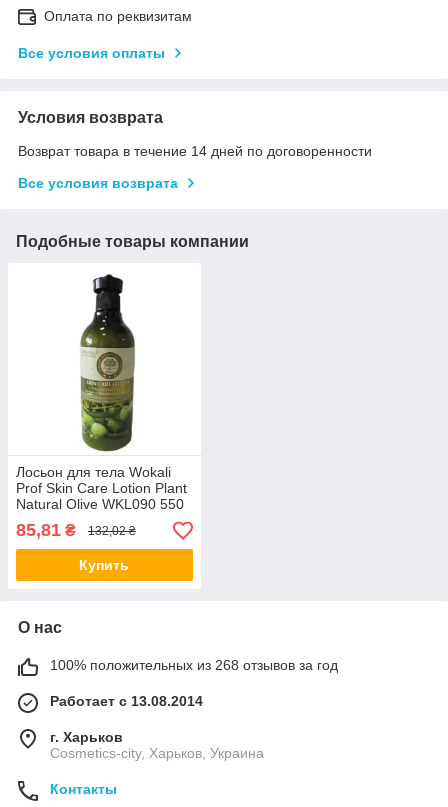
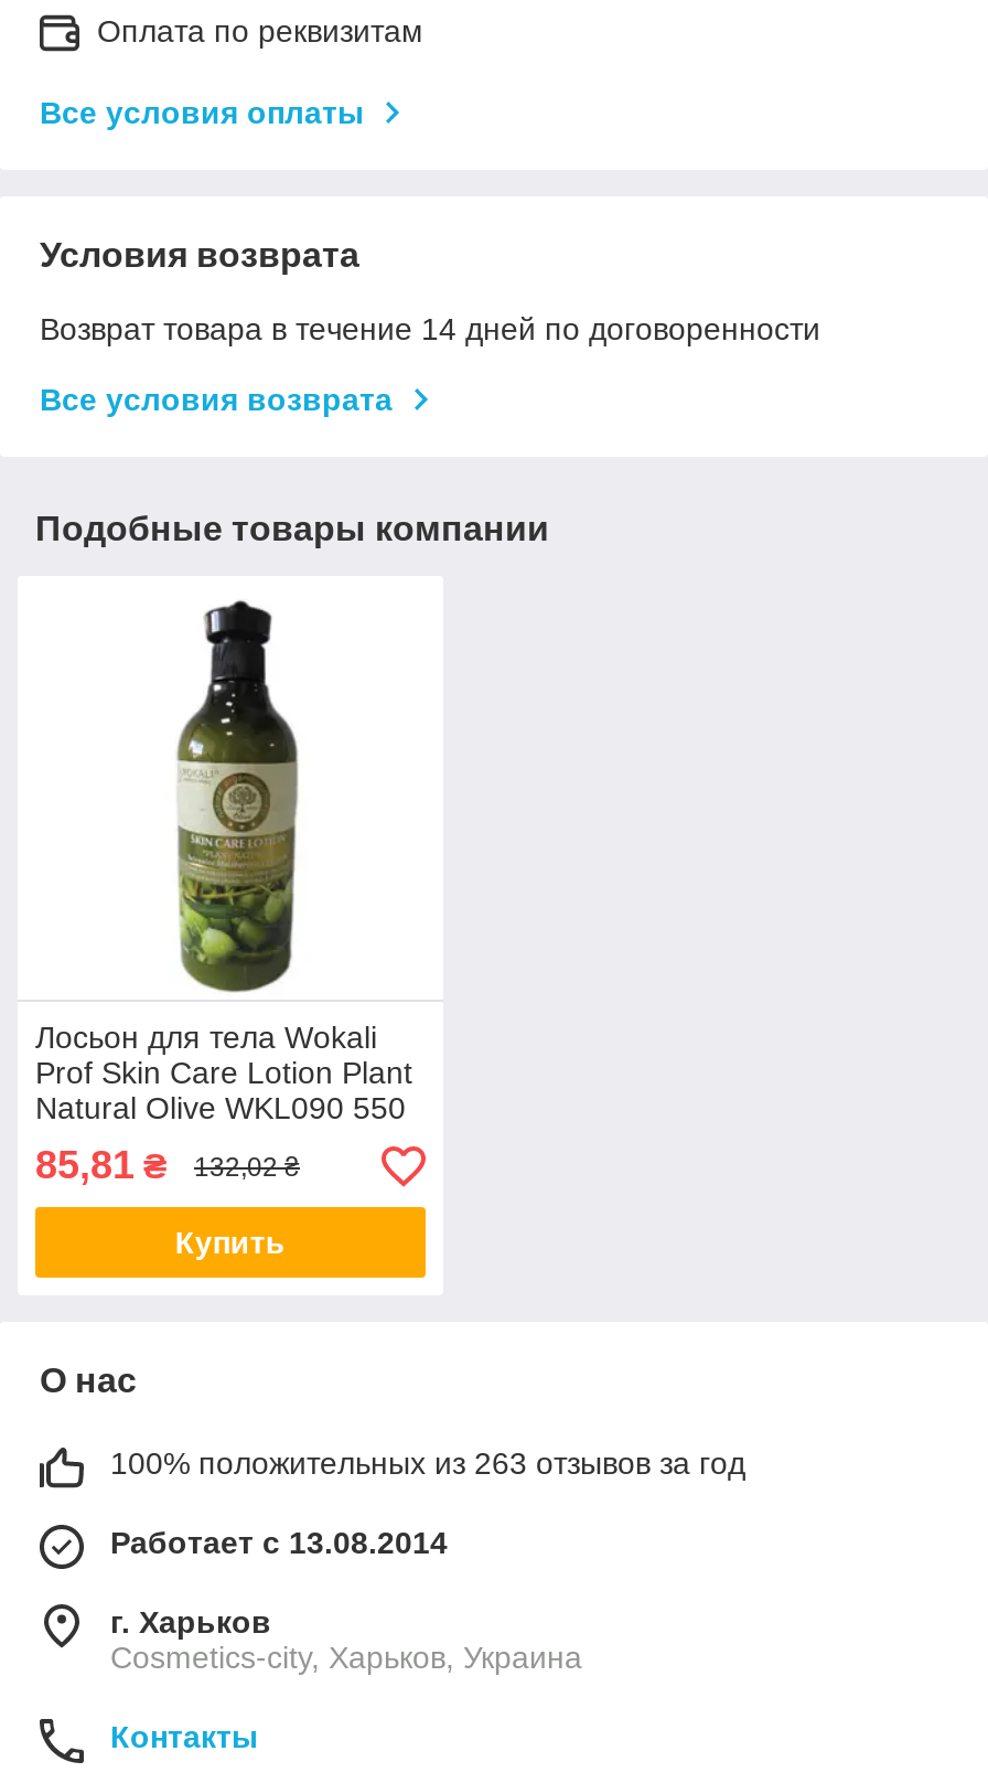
[50,657,338,673] 100% положительных из 268 отзывов за год -> [110,1446,745,1482] 100% положительных из 263 отзывов за год

